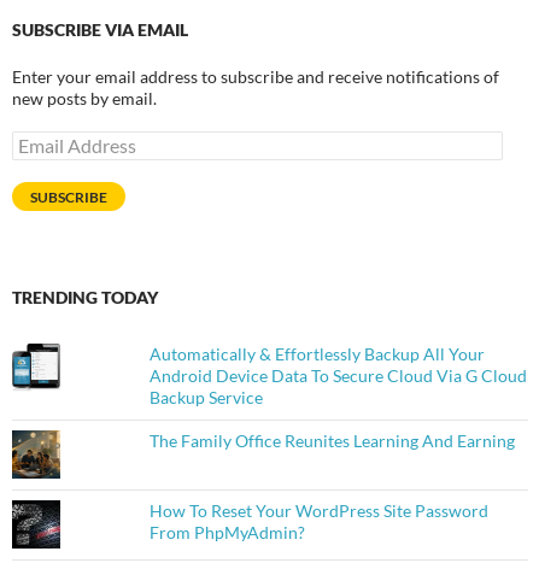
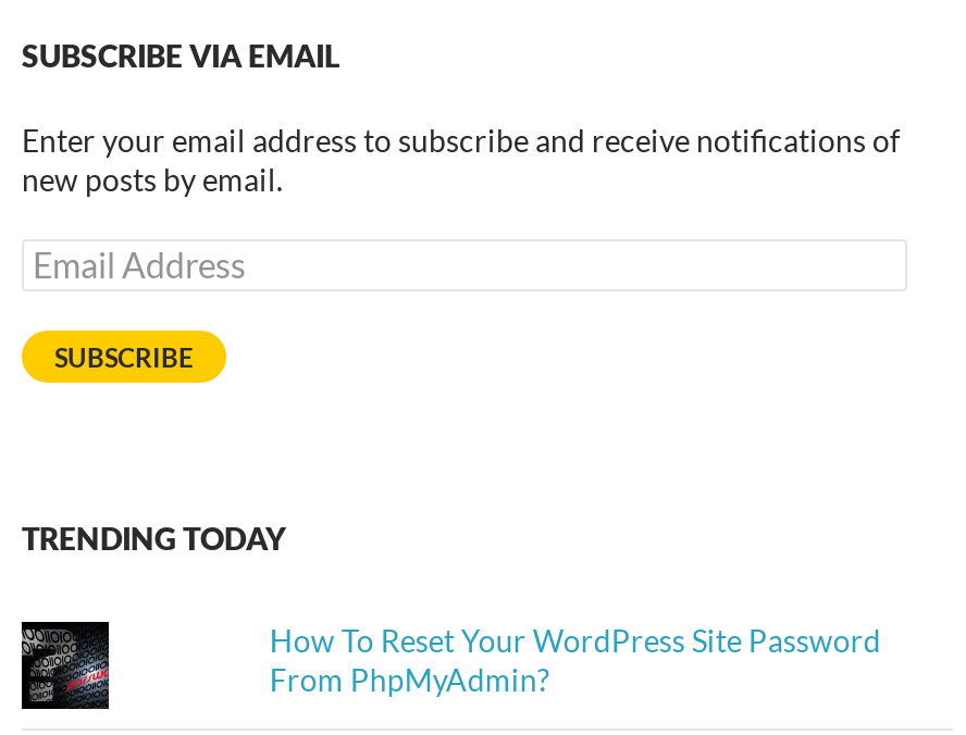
[11,342,60,391] [image] -> none
[149,343,527,451] Automatically & Effortlessly Backup All Your | Android Device Data To Secure Cloud Via G Cloud | Backup Service | The Family Office Reunites Learning And Earning -> none
[11,429,61,480] [image] -> none

